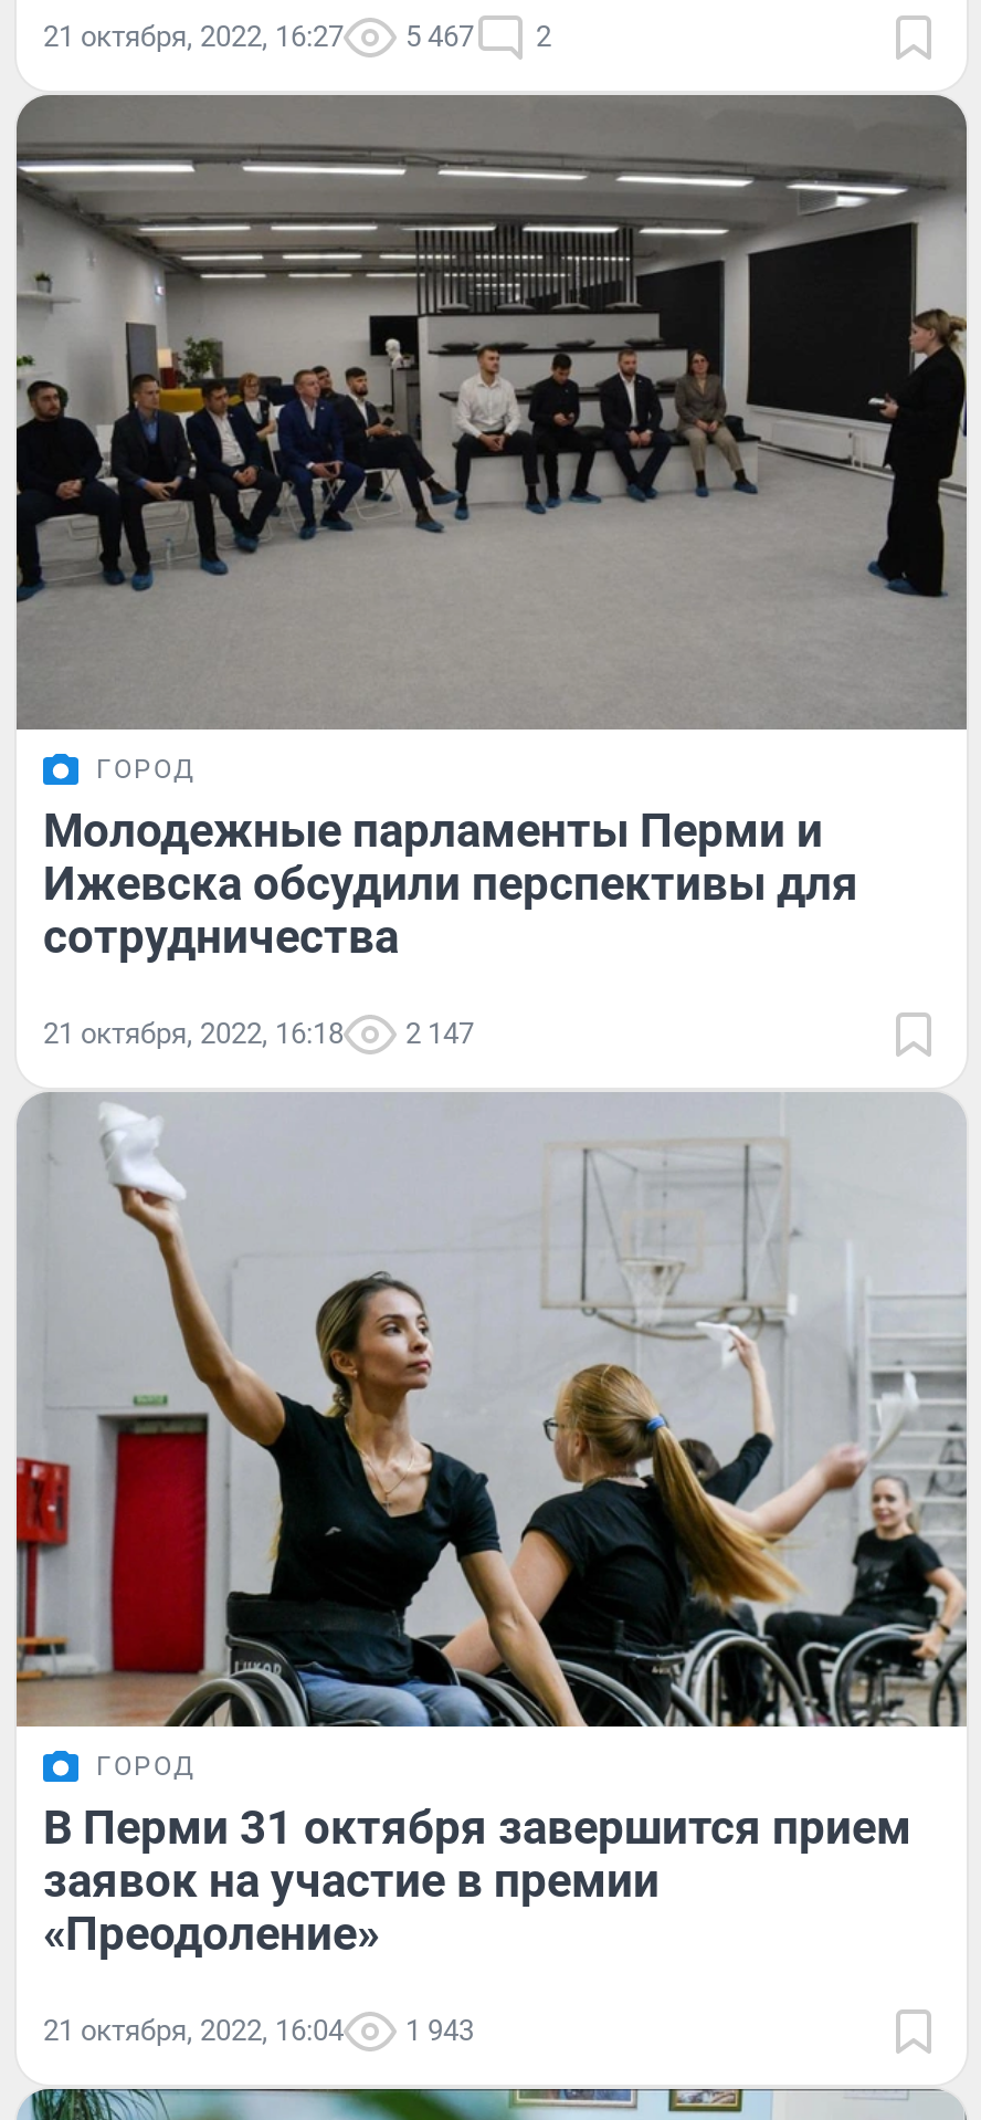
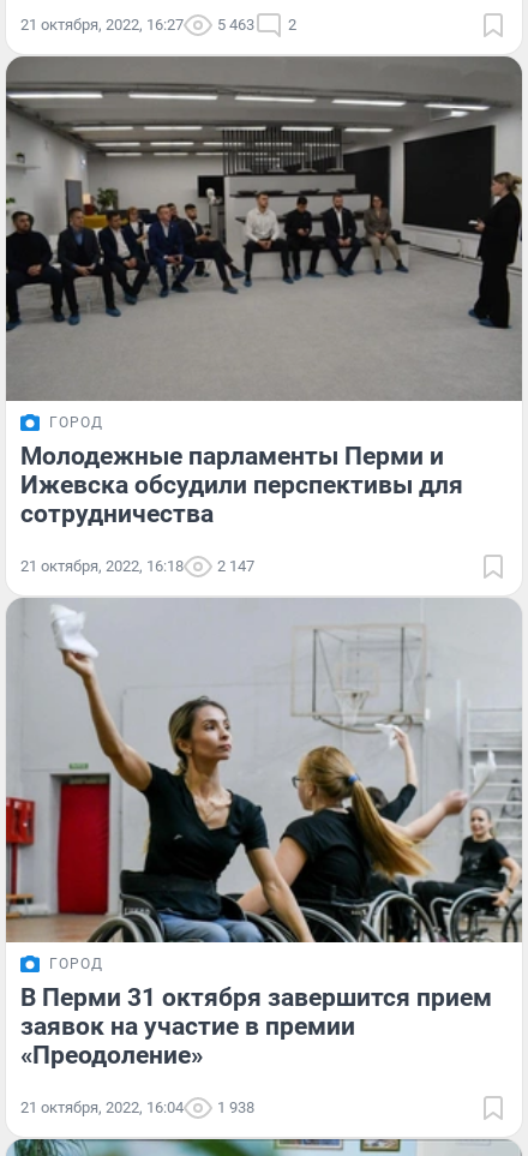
[43,20,551,53] 21 октября, 2022, 16:27 5 467 2 -> [20,16,296,34] 21 октября, 2022, 16:27 5 463 2
[43,2013,474,2046] 21 октября, 2022, 16:04 1 943 -> [20,1098,254,1116] 21 октября, 2022, 16:04 1 938

